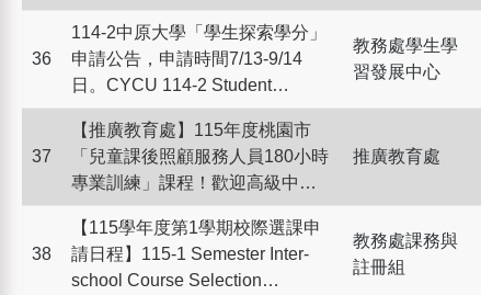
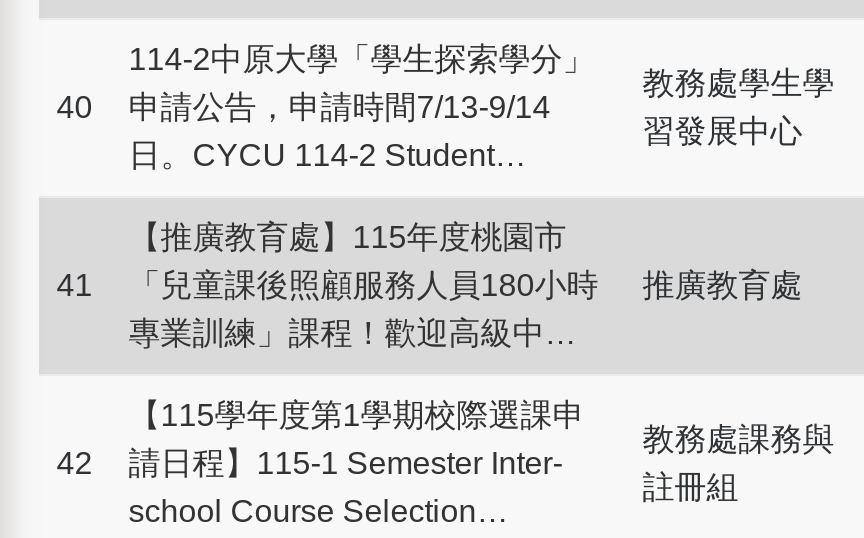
[32,49,51,68] 36 -> [57,90,93,124] 40
[32,147,51,166] 37 -> [57,268,93,302] 41
[32,245,309,263] 38 請日程】115-1 Semester Inter- -> [57,446,563,480] 42 請日程】115-1 Semester Inter-

